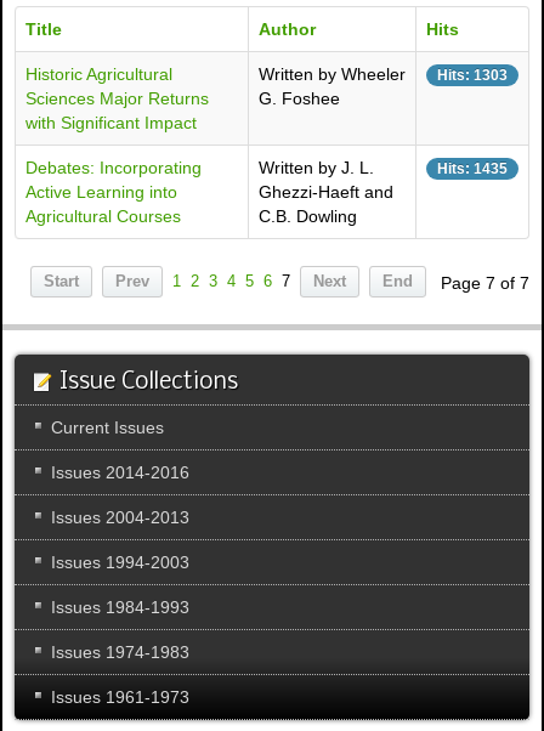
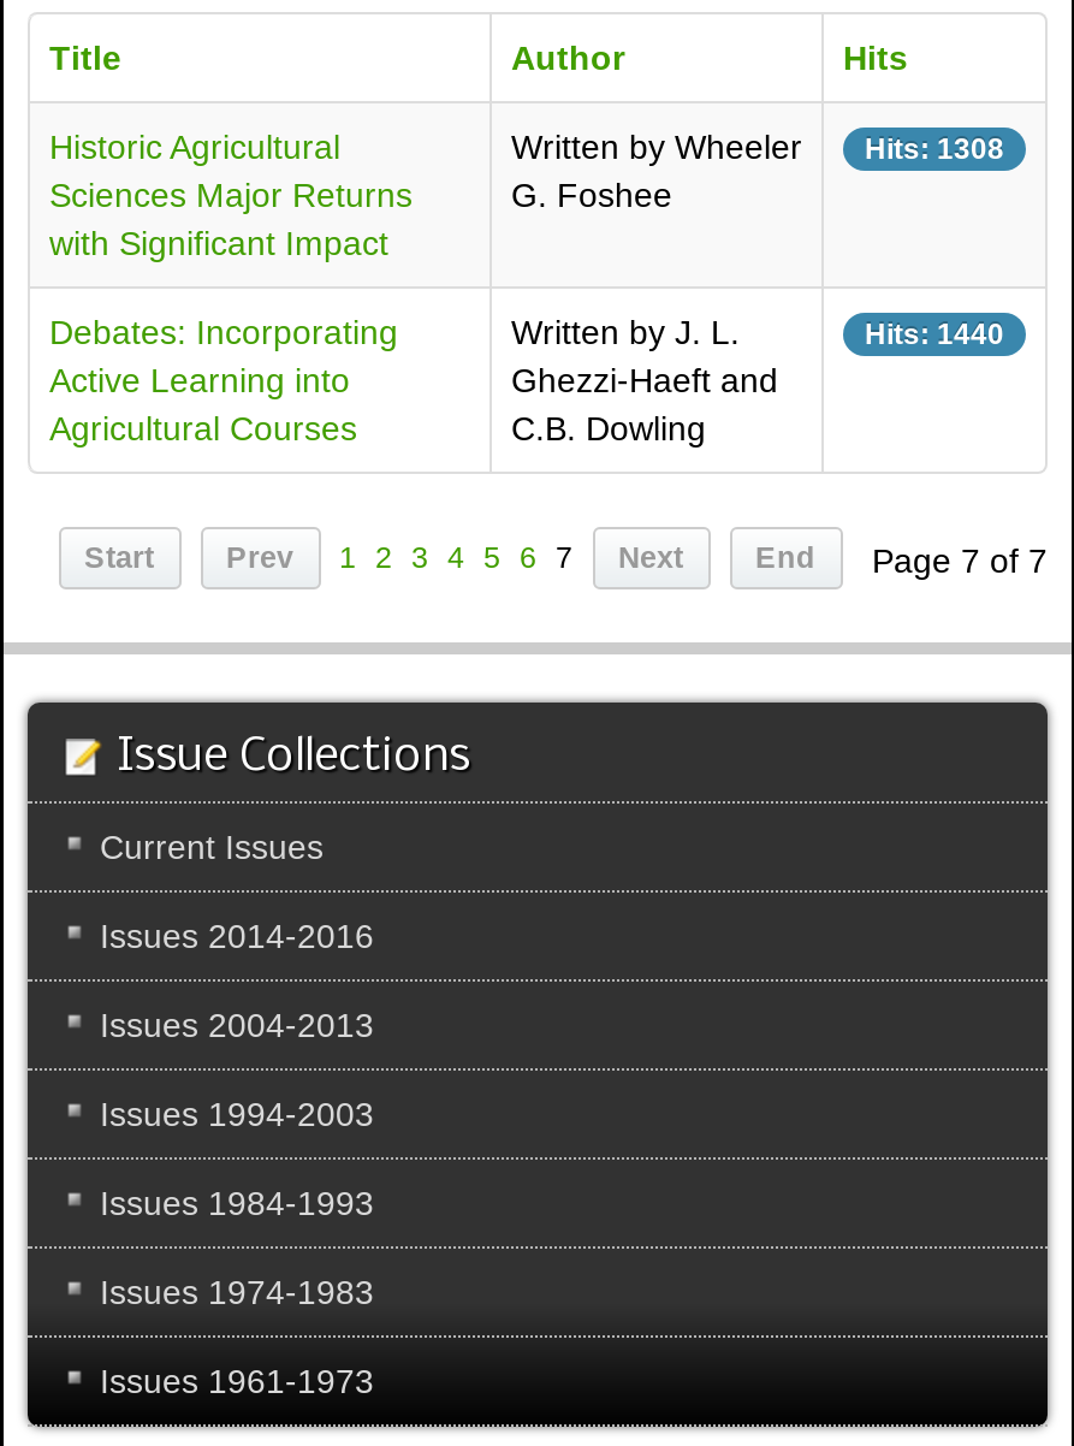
[259,64,508,84] Written by Wheeler Hits: 1303 -> [511,128,1004,166] Written by Wheeler Hits: 1308
[437,160,508,177] Hits: 1435 -> [865,318,1004,352] Hits: 1440

